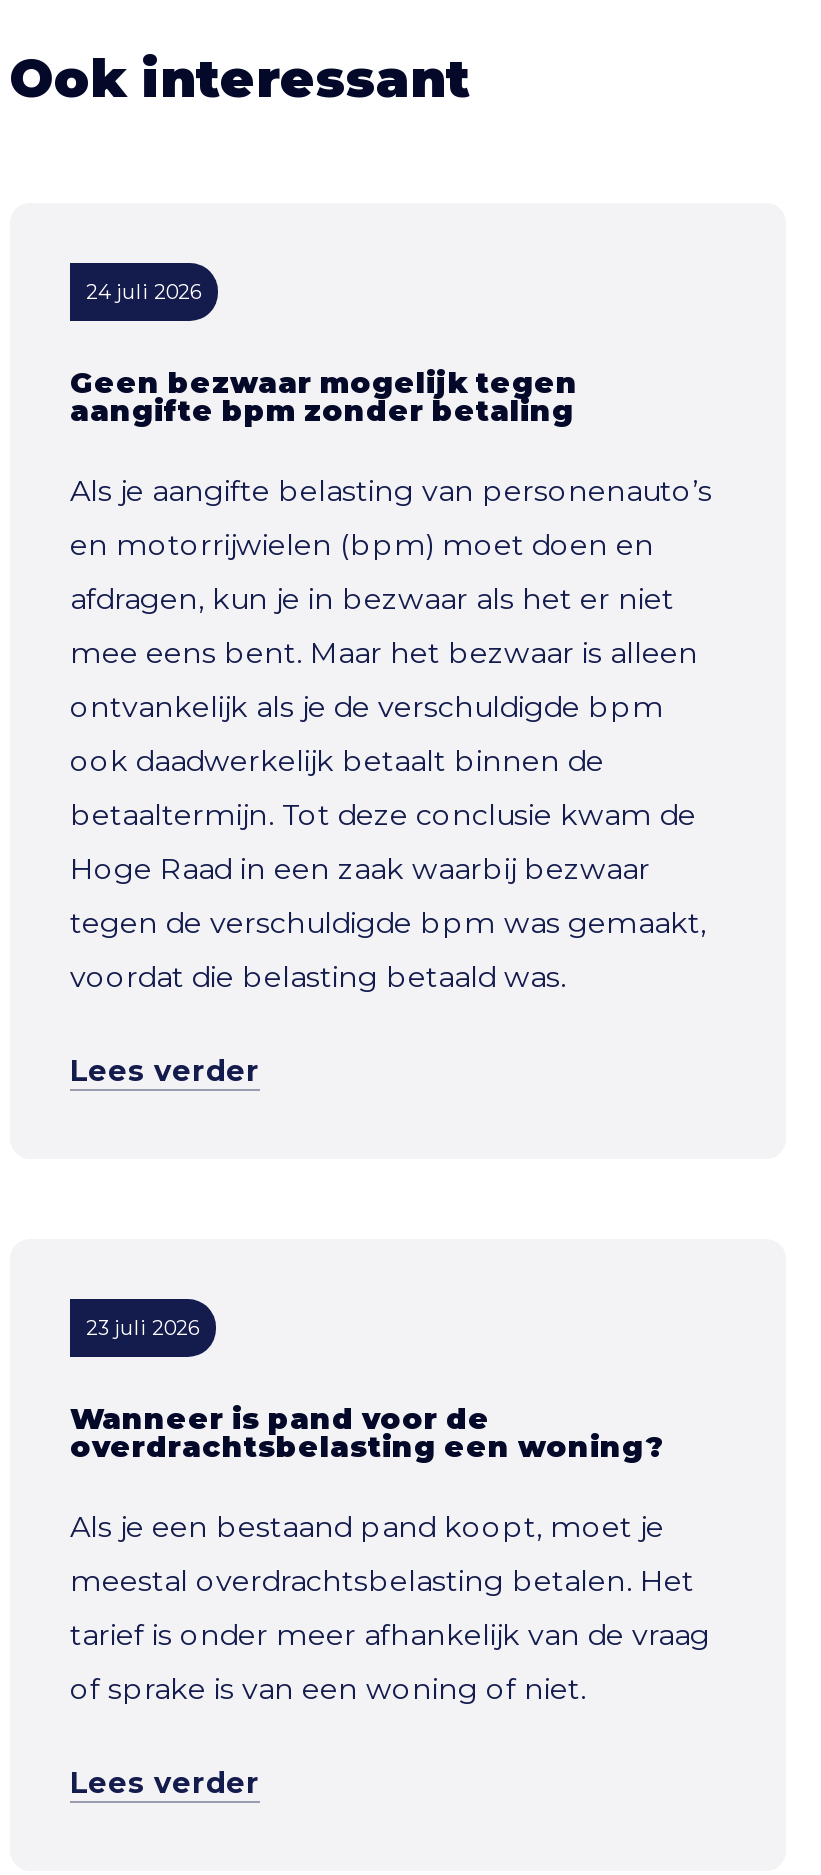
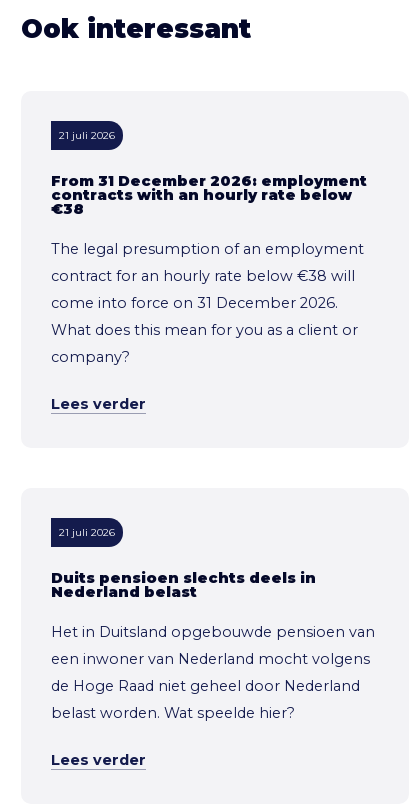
[70,280,712,996] 24 juli 2026 | Geen bezwaar mogelijk tegen | aangifte bpm zonder betaling | Als je aangifte belasting van personenauto’s | en motorrijwielen (bpm) moet doen en | afdragen, kun je in bezwaar als het er niet | mee eens bent. Maar het bezwaar is alleen | ontvankelijk als je de verschuldigde bpm | ook daadwerkelijk betaalt binnen de | betaaltermijn. Tot deze conclusie kwam de | Hoge Raad in een zaak waarbij bezwaar | tegen de verschuldigde bpm was gemaakt, | voordat die belasting betaald was. -> [51,129,367,366] 21 juli 2026 | From 31 December 2026: employment | contracts with an hourly rate below | €38 | The legal presumption of an employment | contract for an hourly rate below €38 will | come into force on 31 December 2026. | What does this mean for you as a client or | company?
[86,1316,200,1342] 23 juli 2026 -> [59,526,115,539] 21 juli 2026
[70,1402,664,1466] Wanneer is pand voor de | overdrachtsbelasting een woning? -> [51,569,316,601] Duits pensioen slechts deels in | Nederland belast
[70,1510,664,1546] Als je een bestaand pand koopt, moet je -> [51,623,375,641] Het in Duitsland opgebouwde pensioen van
[70,1564,694,1600] meestal overdrachtsbelasting betalen. Het -> [51,650,370,668] een inwoner van Nederland mocht volgens
[70,1618,710,1654] tarief is onder meer afhankelijk van de vraag -> [51,677,360,695] de Hoge Raad niet geheel door Nederland
[70,1672,586,1708] of sprake is van een woning of niet. -> [51,704,295,722] belast worden. Wat speelde hier?

